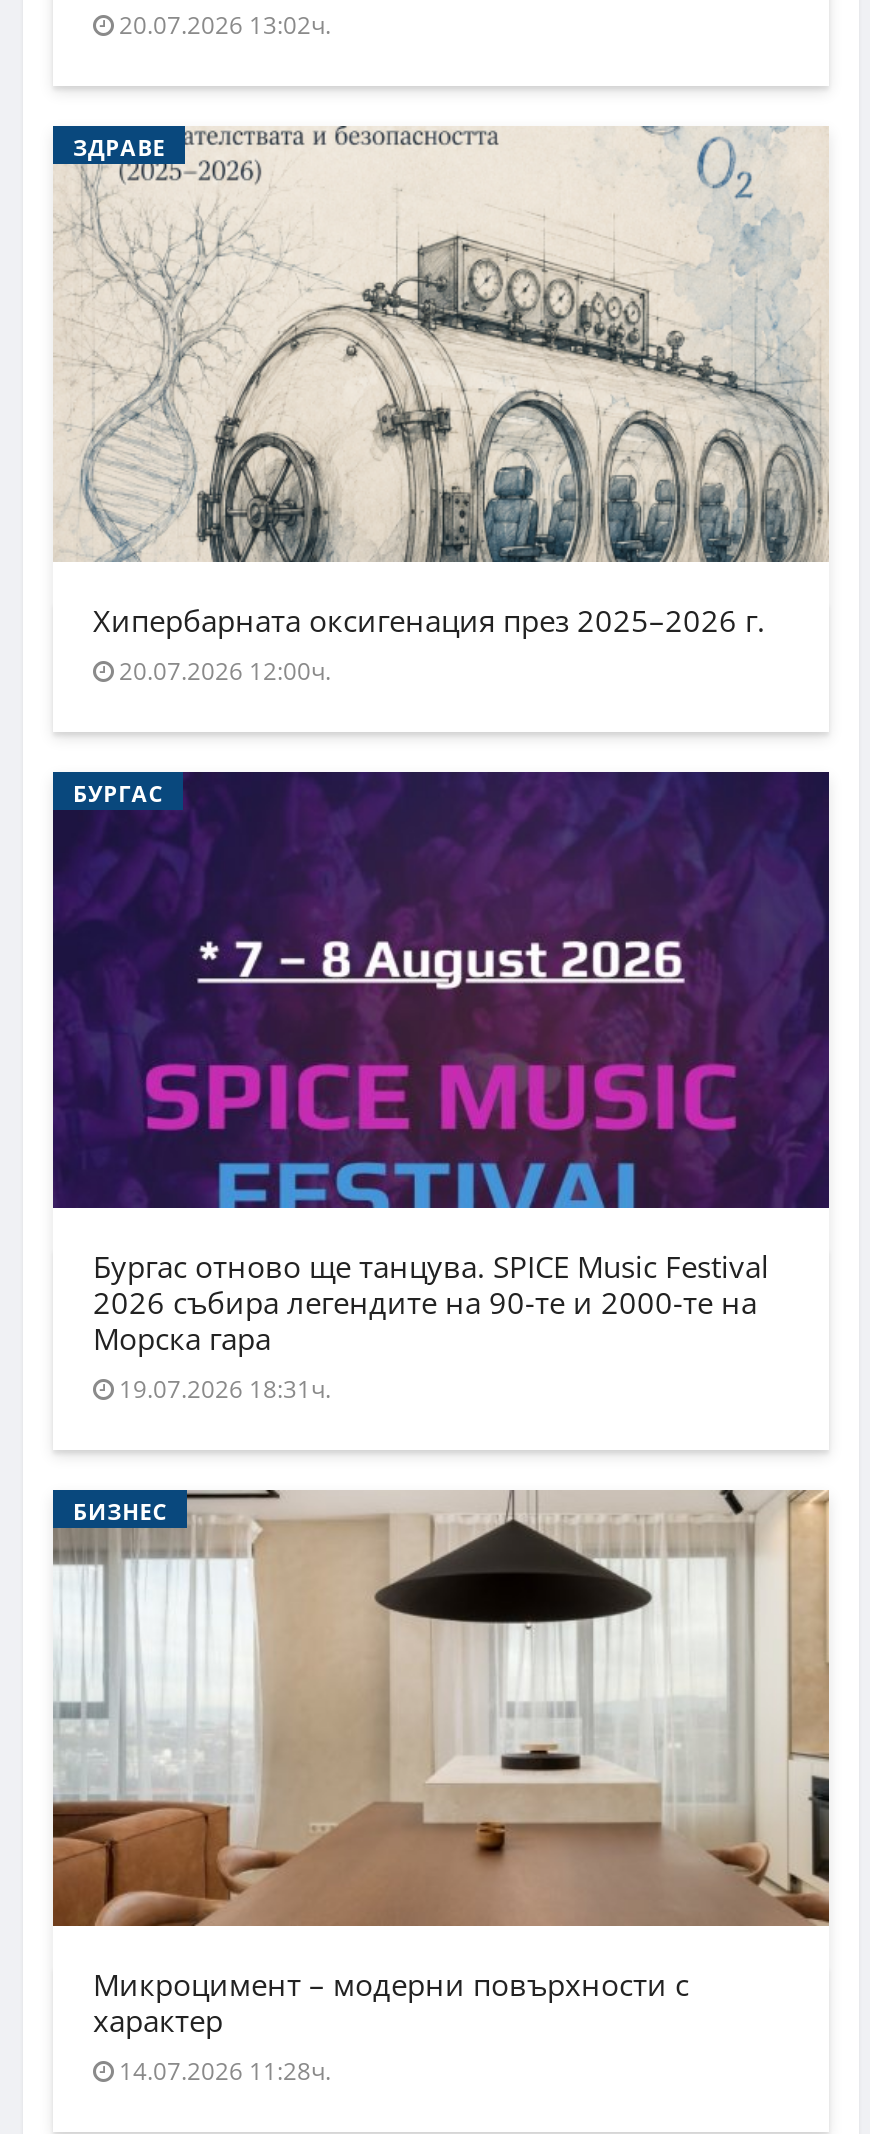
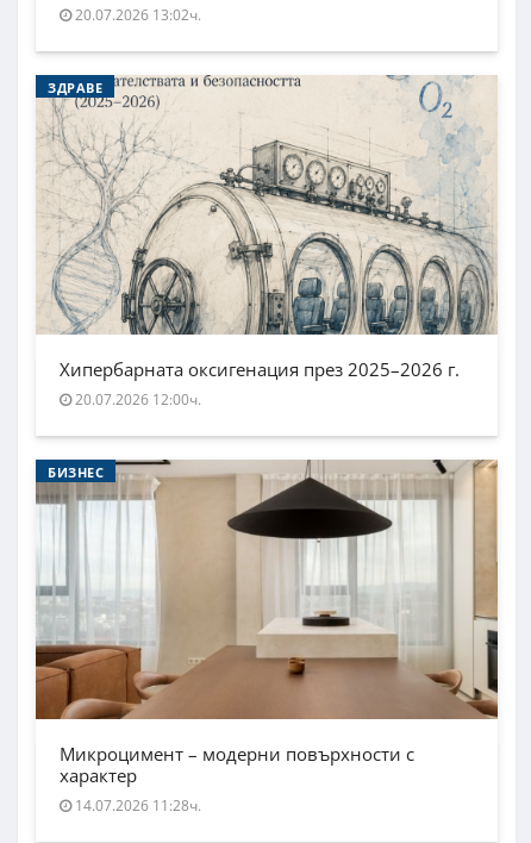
[51,770,831,1210] [image] | БУРГАС -> none
[93,1246,769,1406] Бургас отново ще танцува. SPICE Music Festival | 2026 събира легендите на 90-те и 2000-те на | Морска гара | 19.07.2026 18:31ч. -> none

